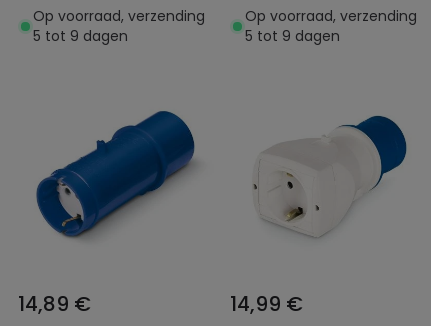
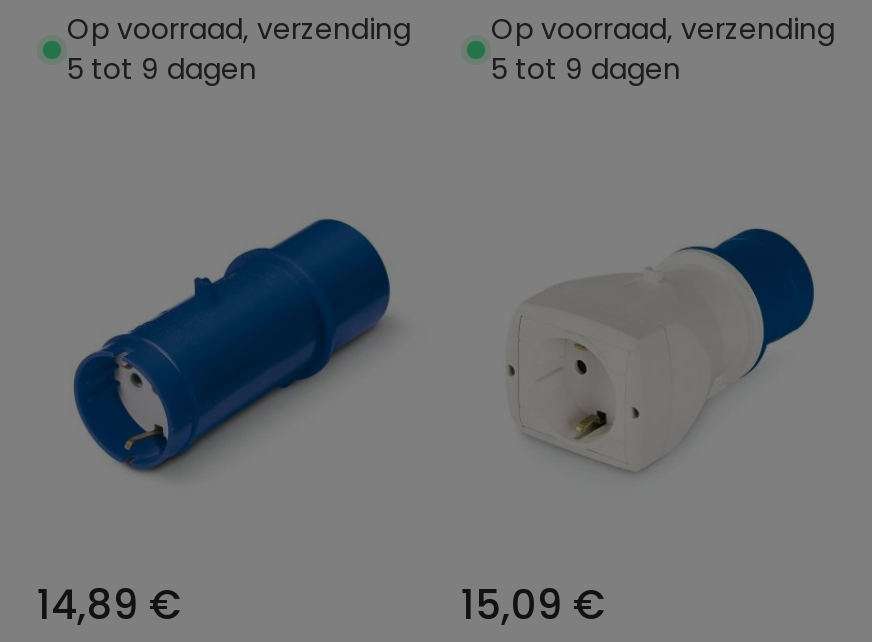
[230,290,303,318] 14,99 € -> [461,577,607,633] 15,09 €

